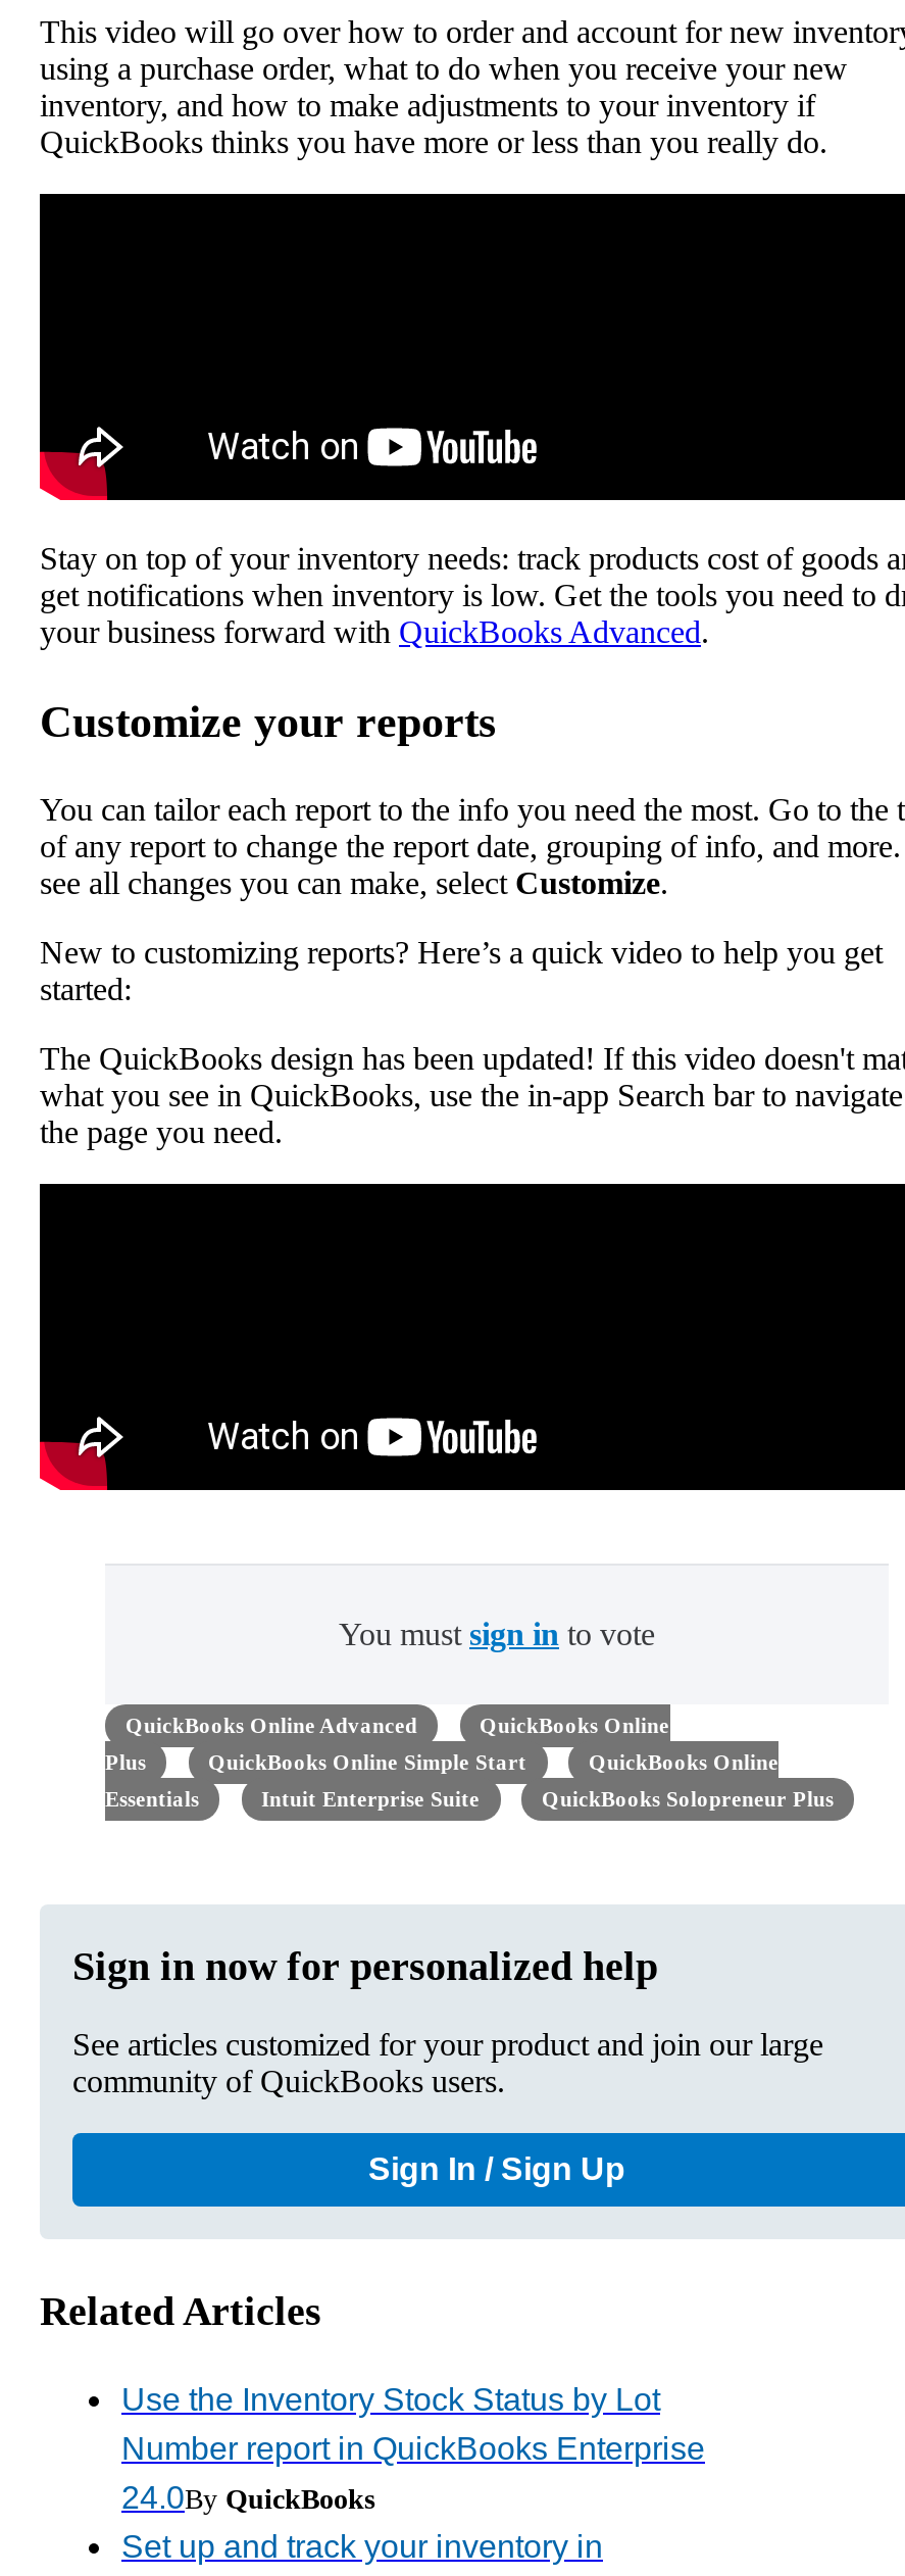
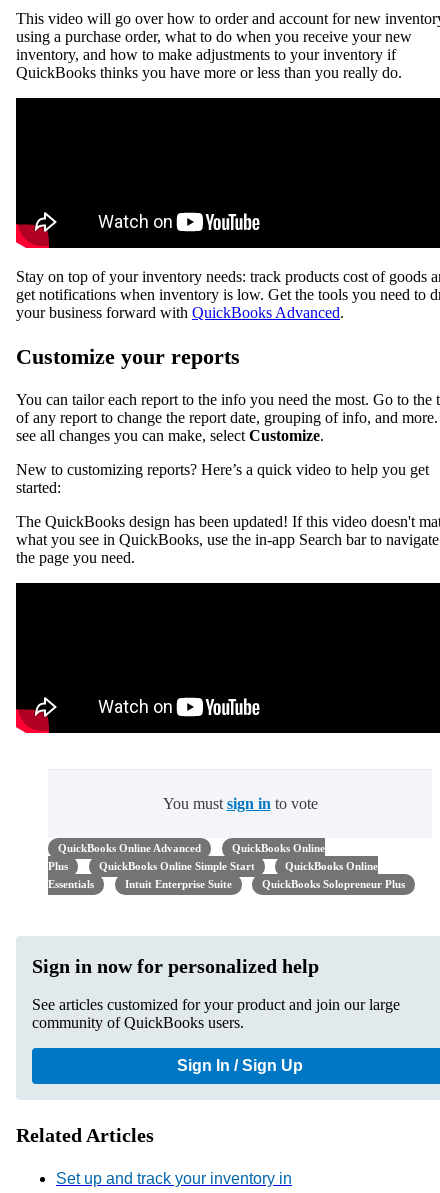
[121,2383,705,2515] Use the Inventory Stock Status by Lot | Number report in QuickBooks Enterprise | 24.0By QuickBooks -> none

